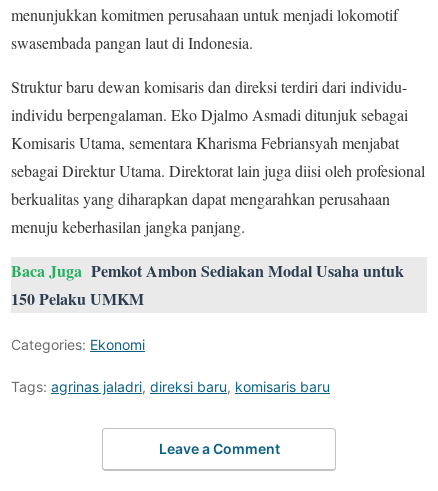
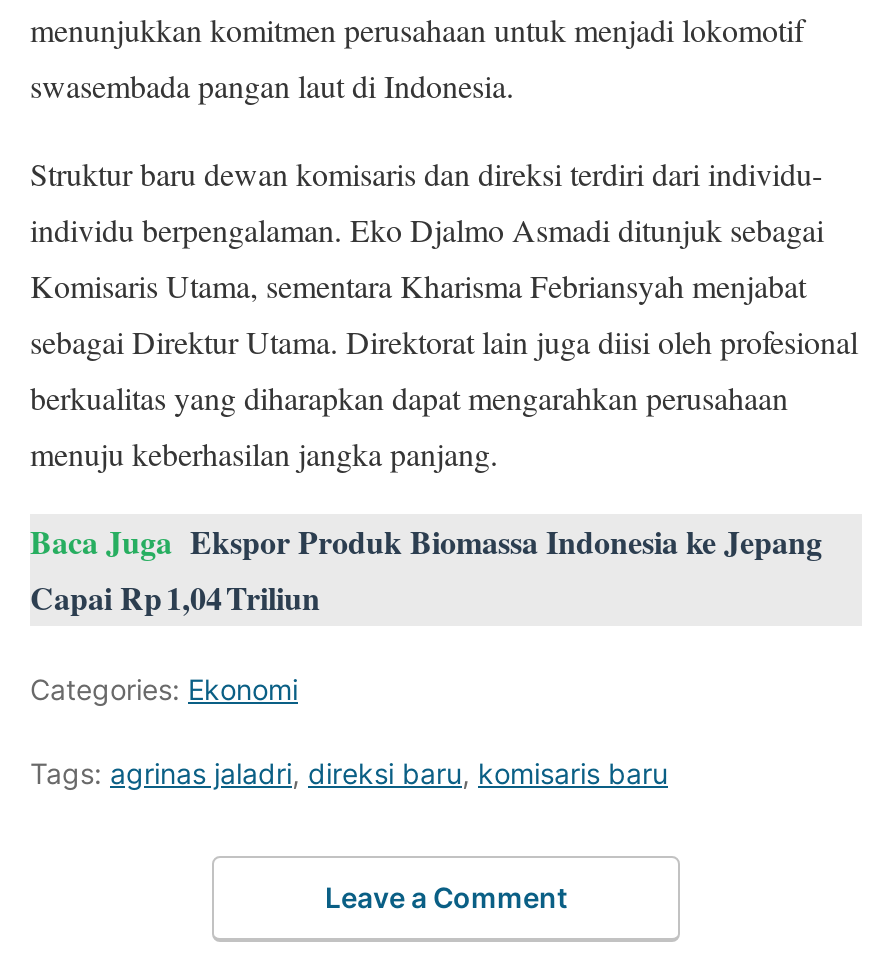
[11,259,404,310] Baca Juga Pemkot Ambon Sediakan Modal Usaha untuk | 150 Pelaku UMKM -> [30,518,822,620] Baca Juga Ekspor Produk Biomassa Indonesia ke Jepang | Capai Rp 1,04 Triliun

